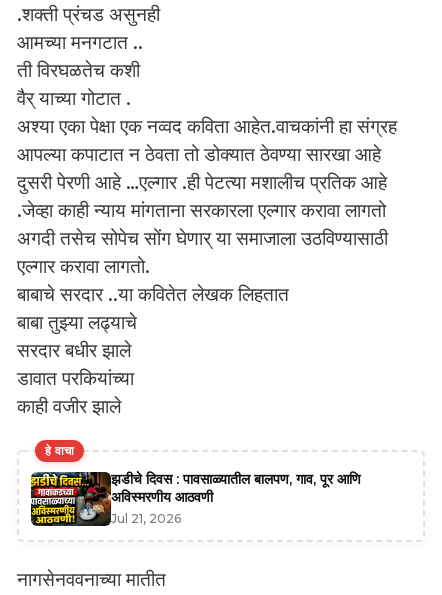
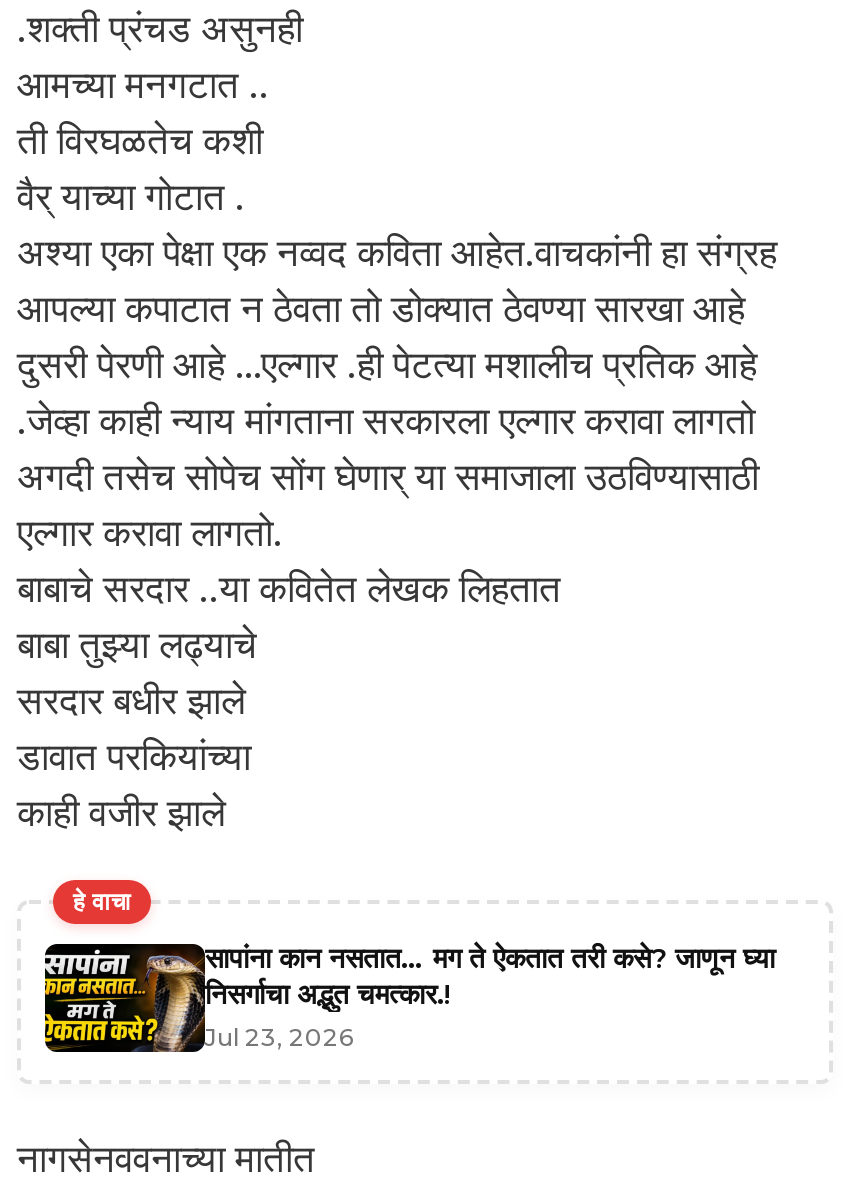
[30,470,361,527] [image] | झडीचे दिवस : पावसाळ्यातील बालपण, गाव, पूर आणि | अविस्मरणीय आठवणी | Jul 21, 2026 -> [43,940,775,1054] [image] | सापांना कान नसतात… मग ते ऐकतात तरी कसे? जाणून घ्या | निसर्गाचा अद्भुत चमत्कार.! | Jul 23, 2026

